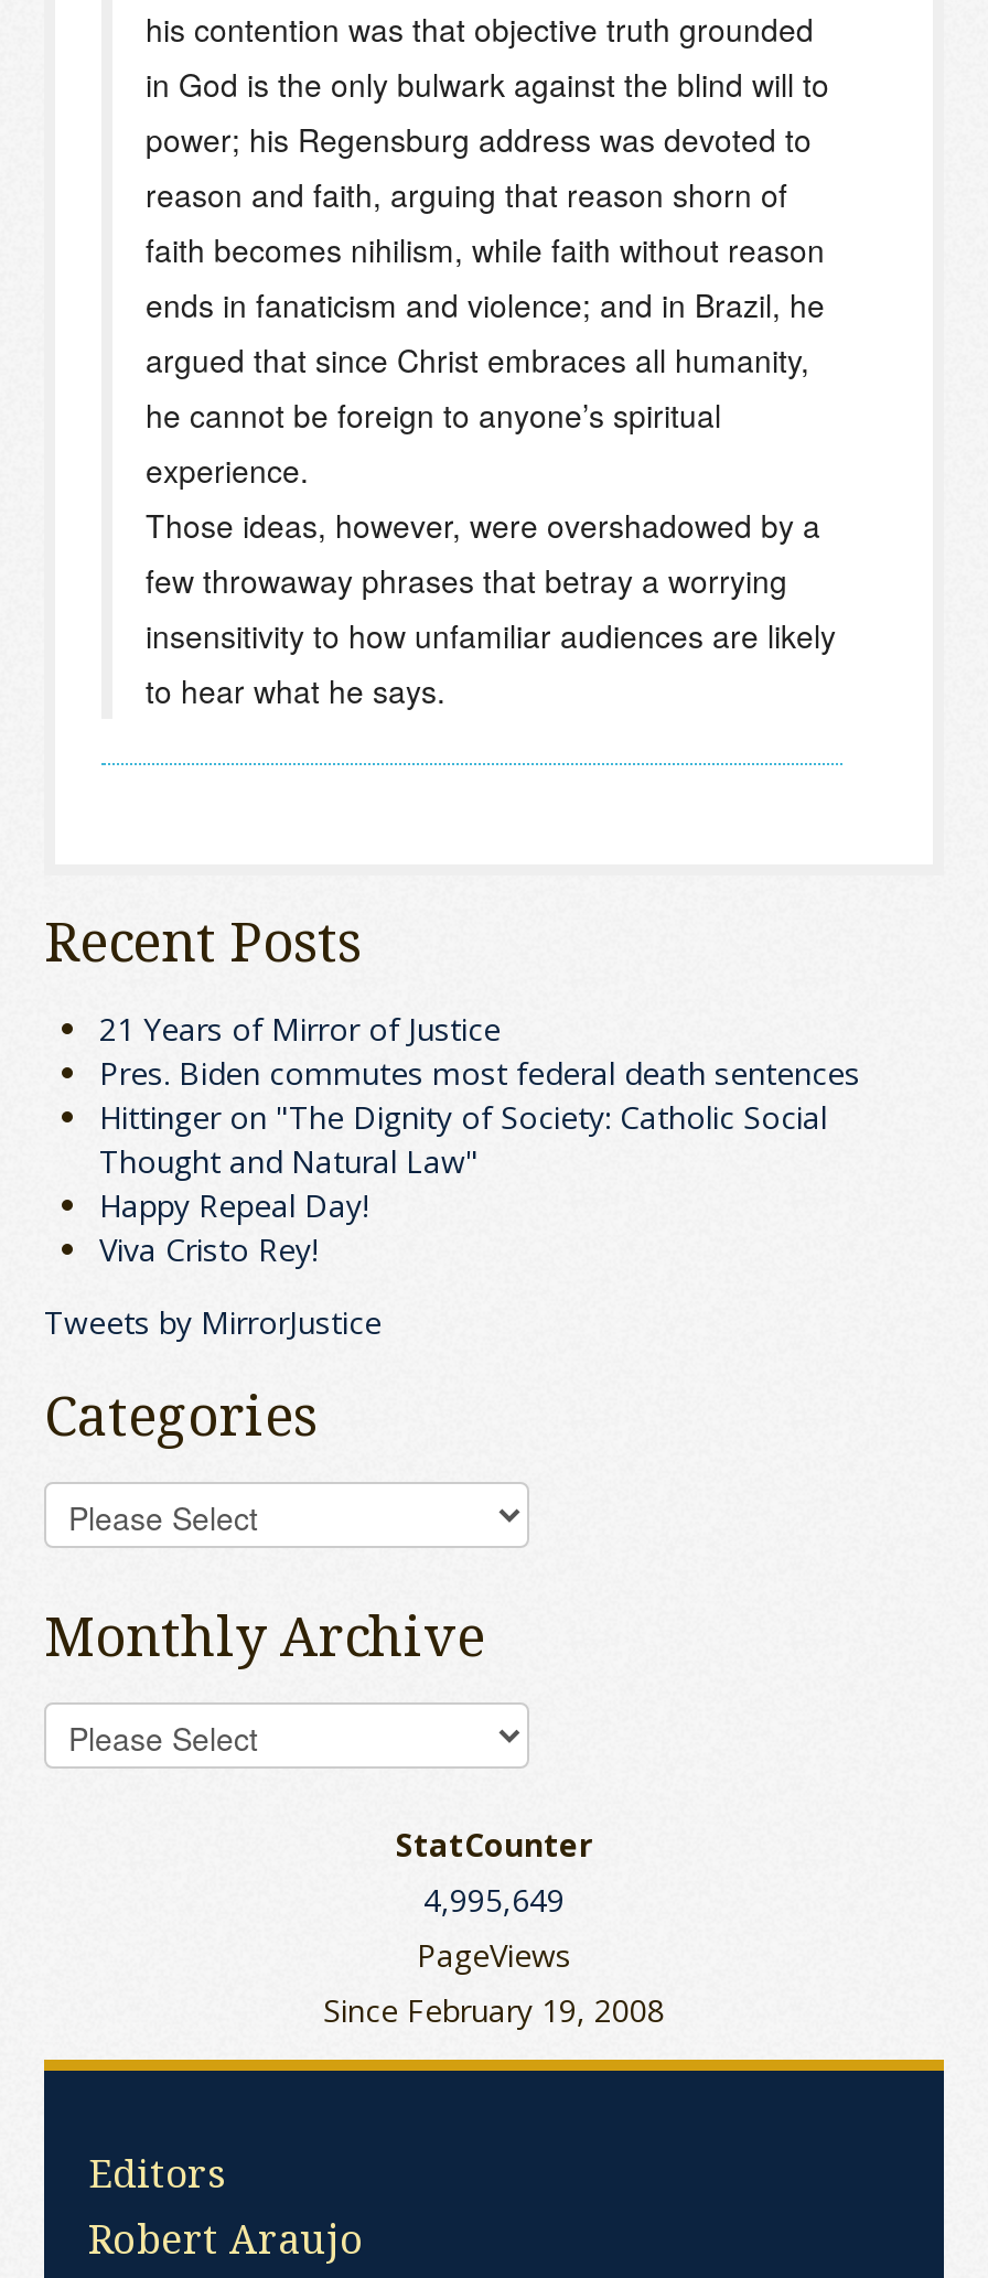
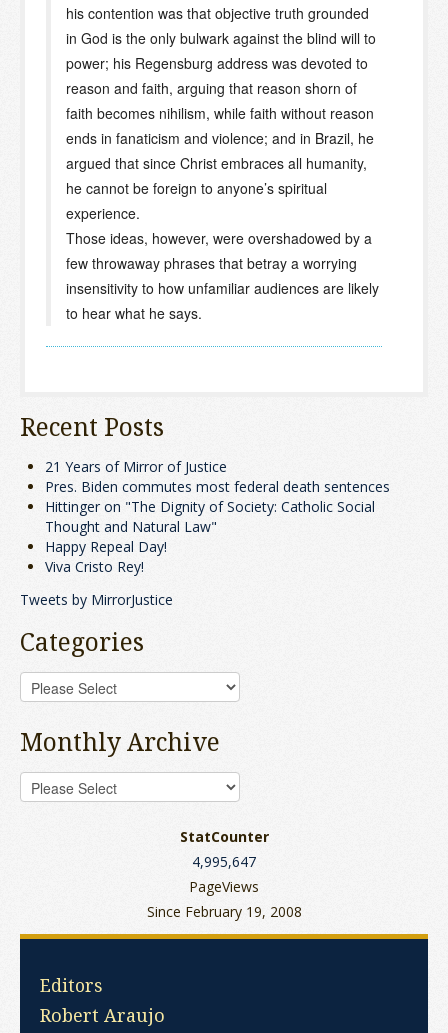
[423,1879,565,1921] 4,995,649 -> [192,852,256,871] 4,995,647

